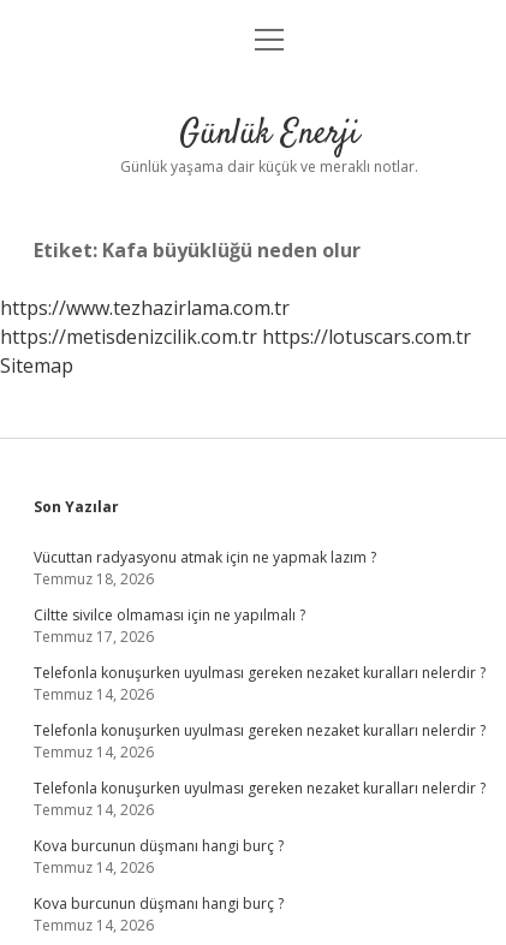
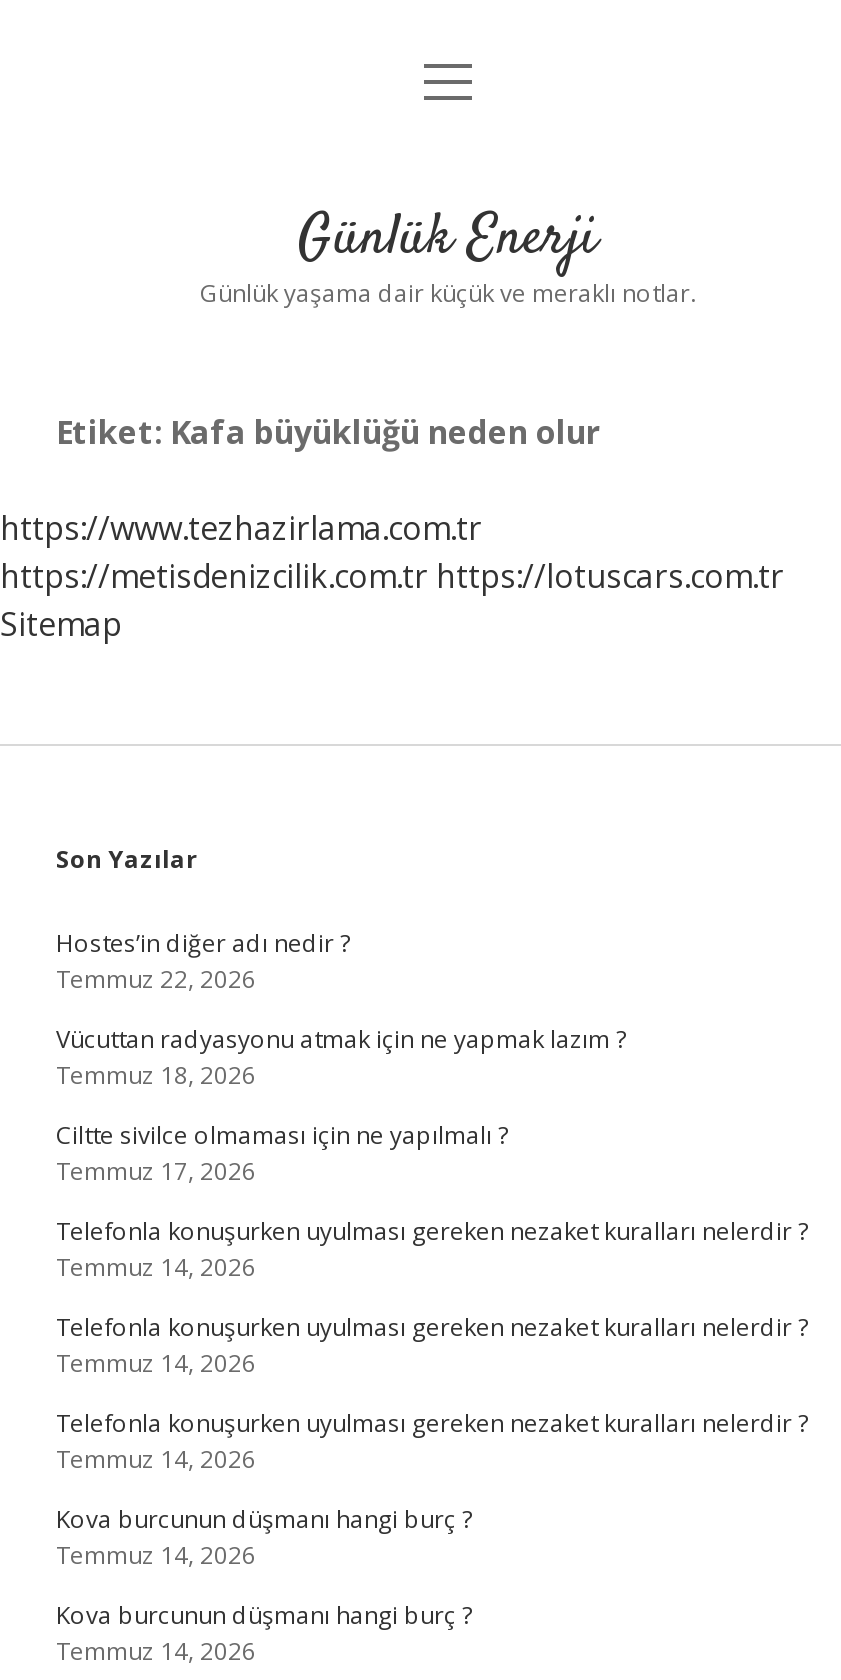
none -> [56,926,350,996] Hostes’in diğer adı nedir ? | Temmuz 22, 2026

